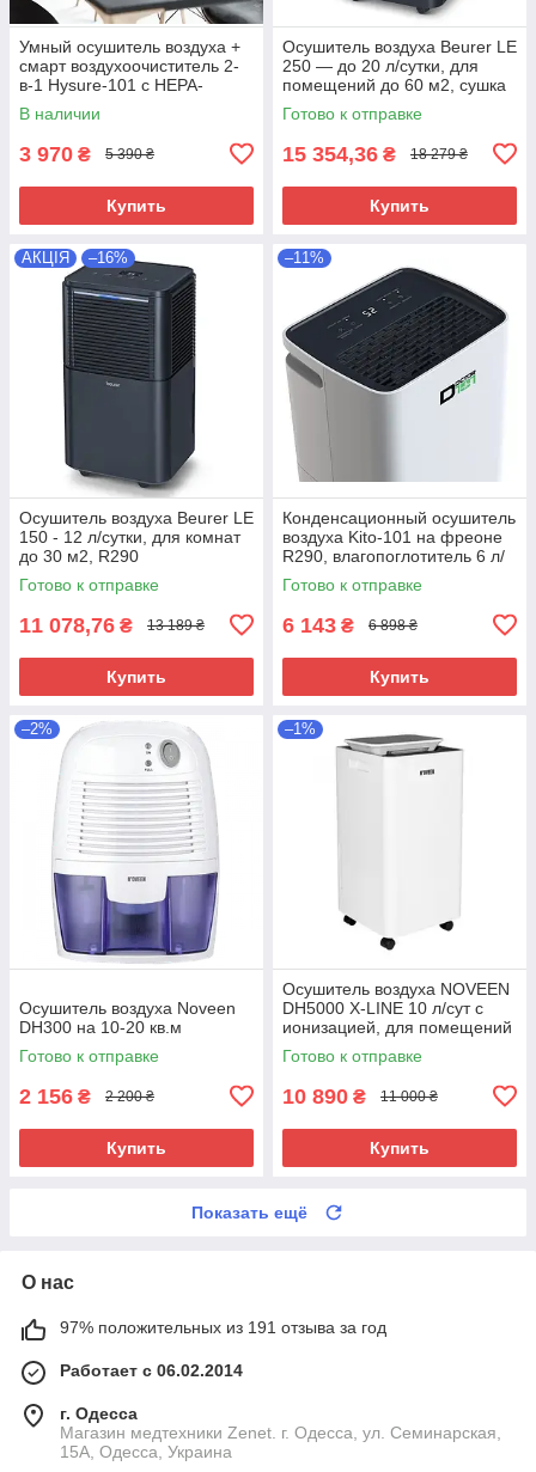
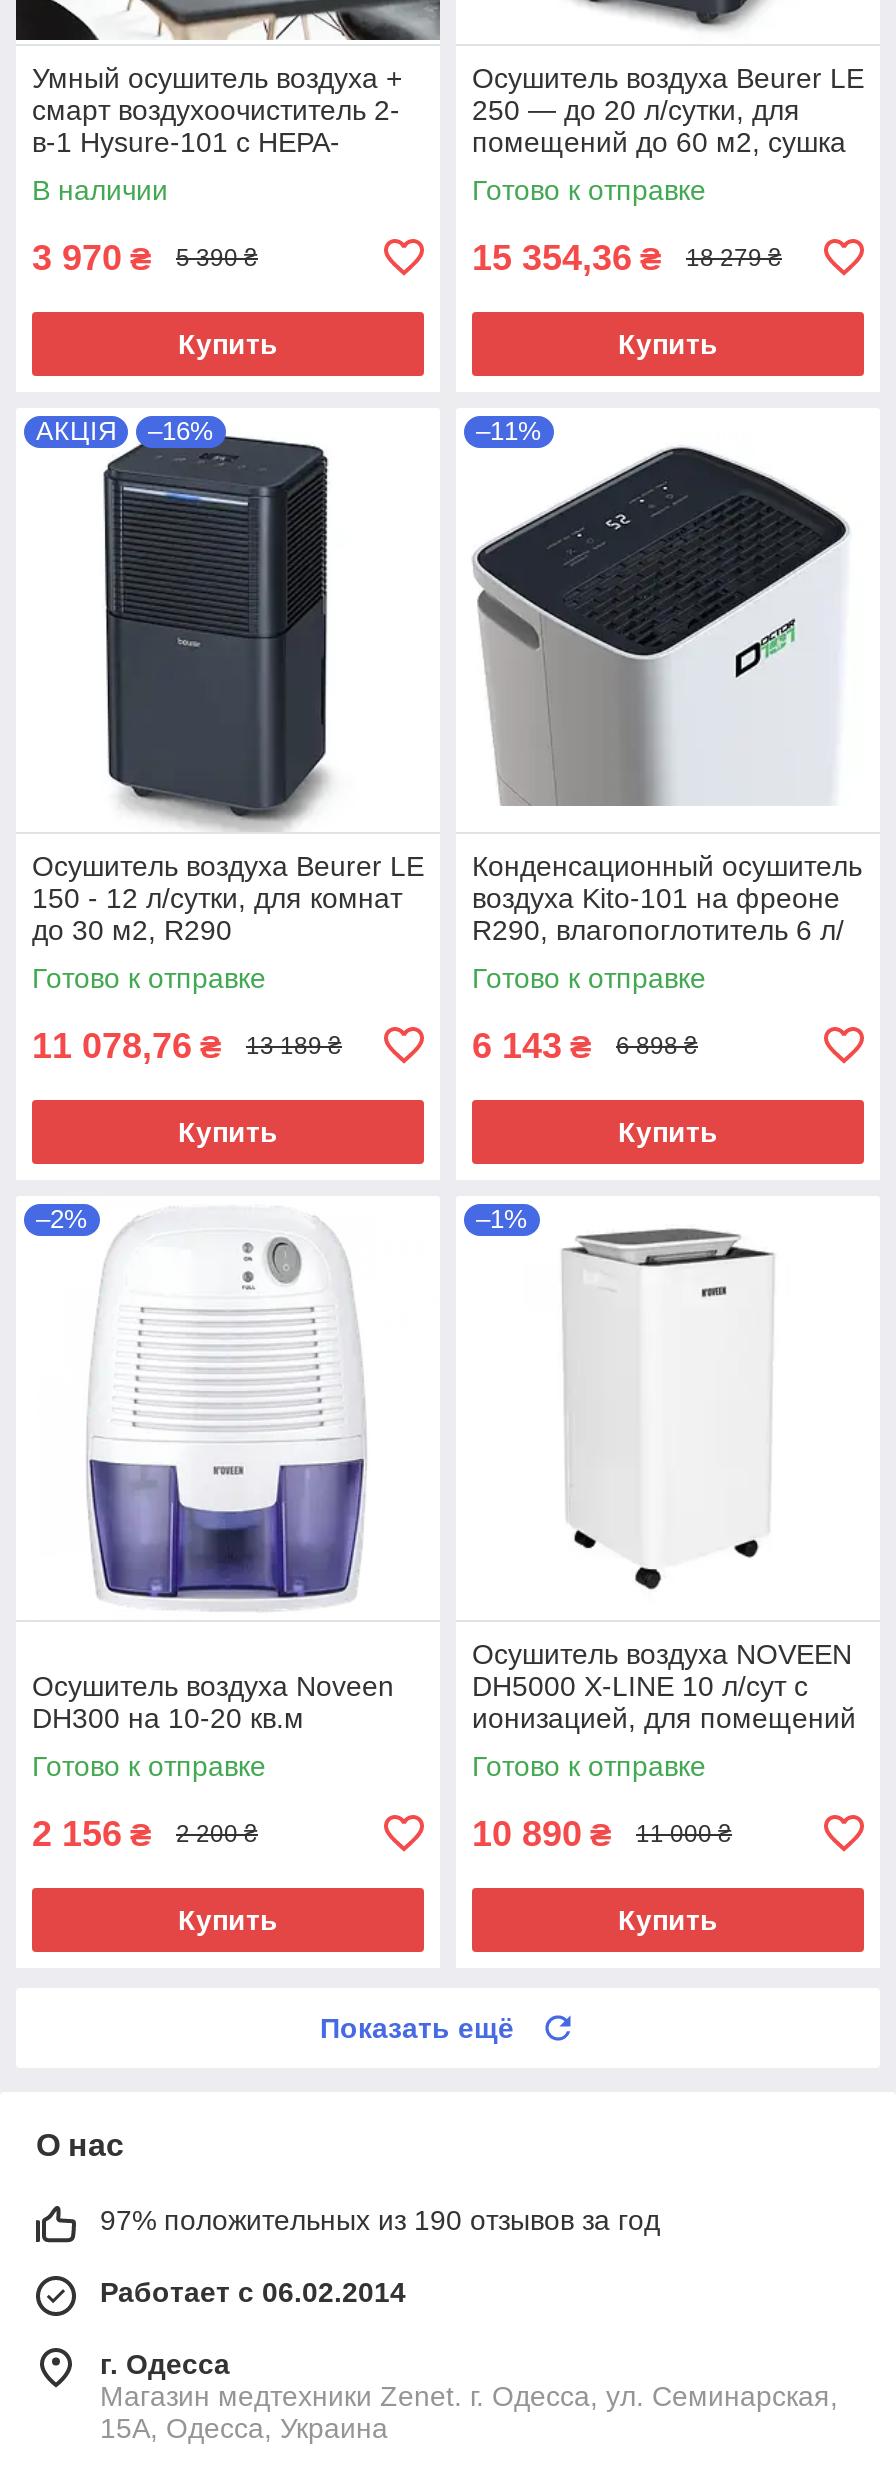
[60,1318,386,1337] 97% положительных из 191 отзыва за год -> [100,2204,660,2236] 97% положительных из 190 отзывов за год

